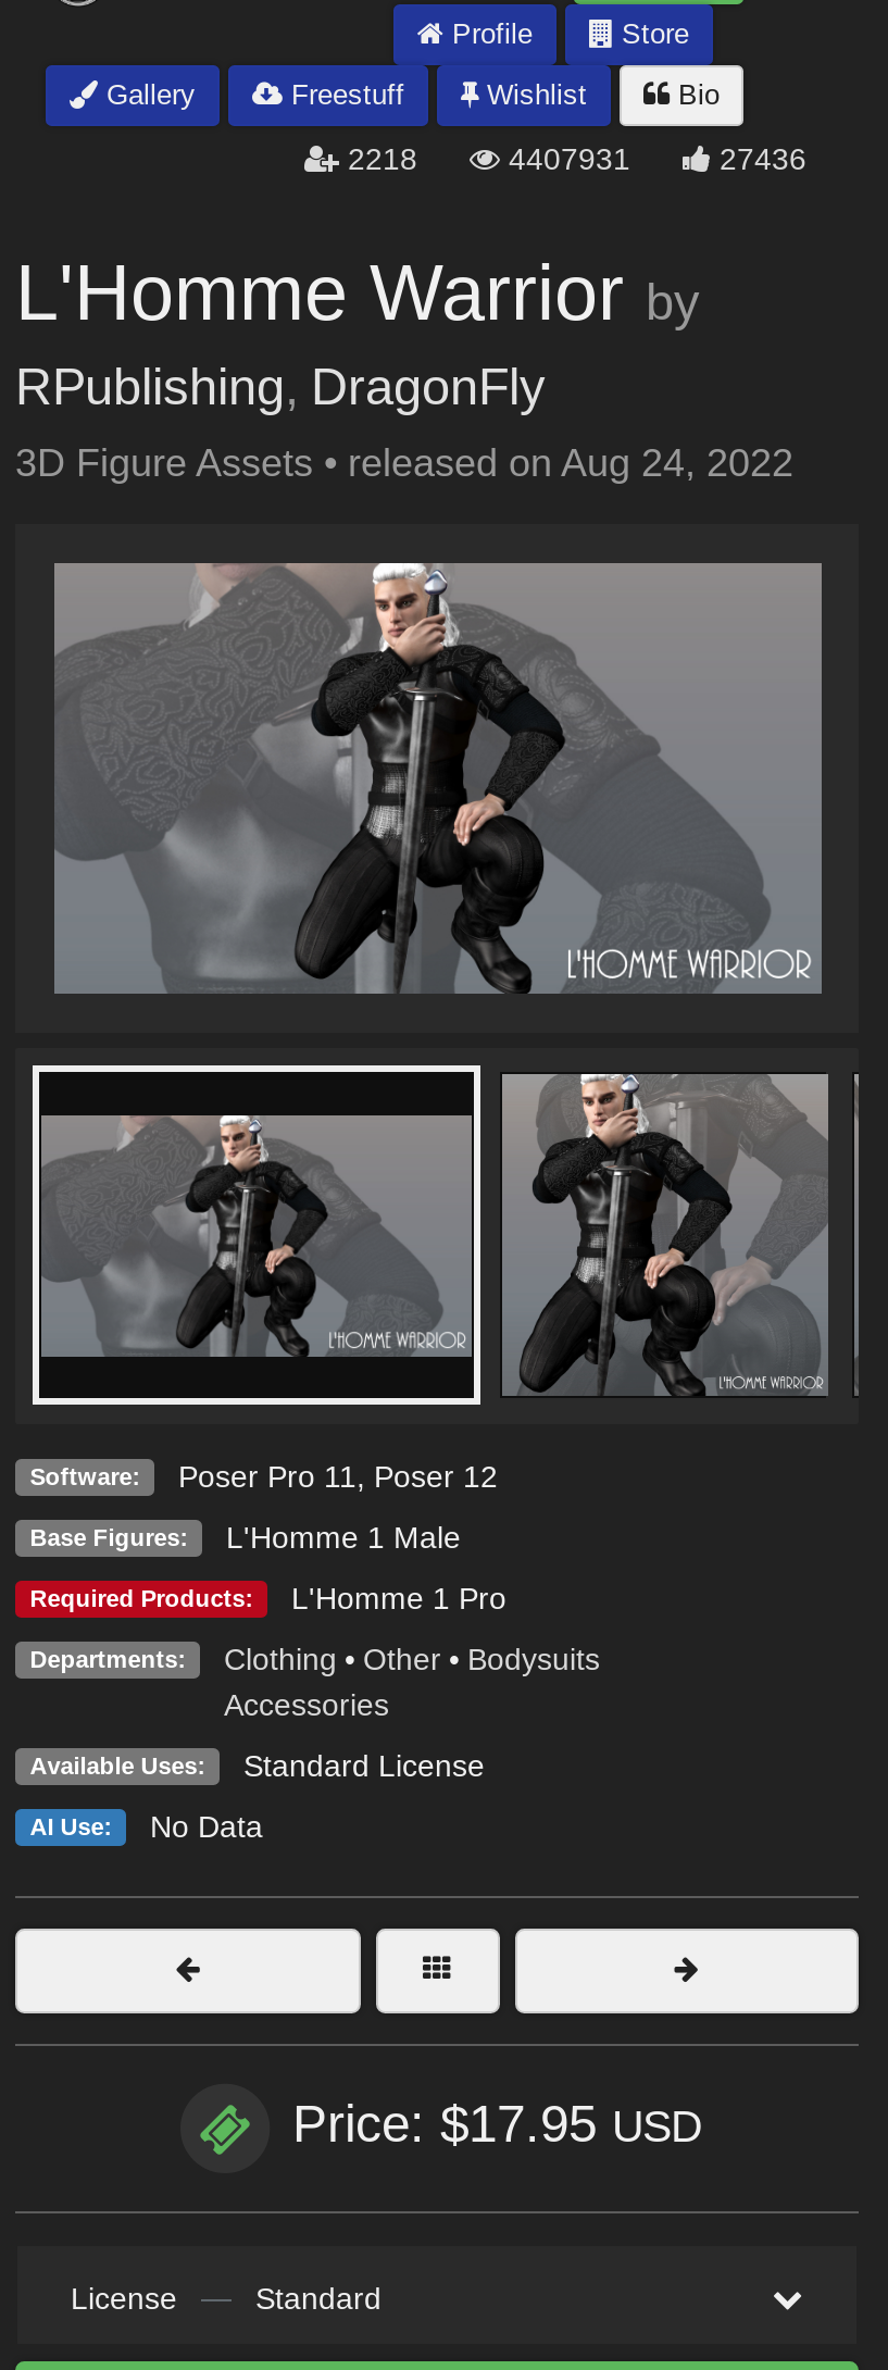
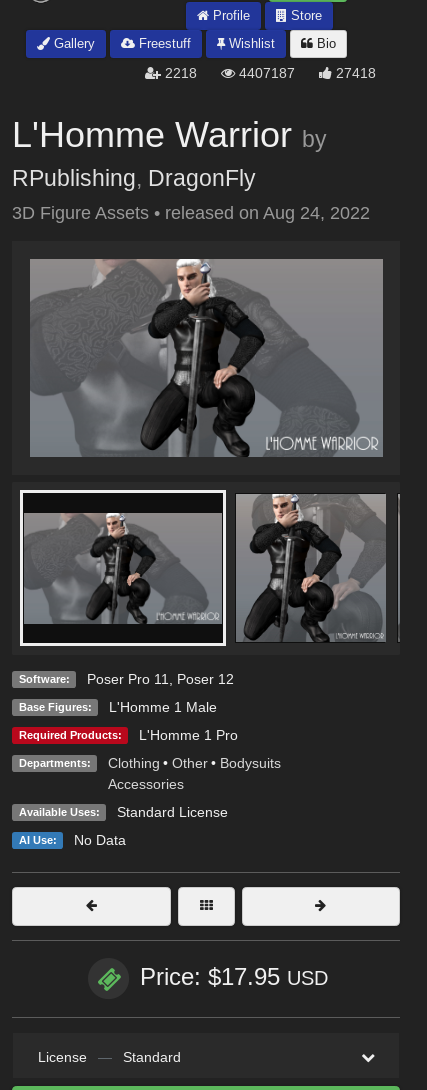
[500,142,630,177] 4407931 -> [235,65,295,81] 4407187
[711,142,806,177] 27436 -> [332,65,376,81] 27418

